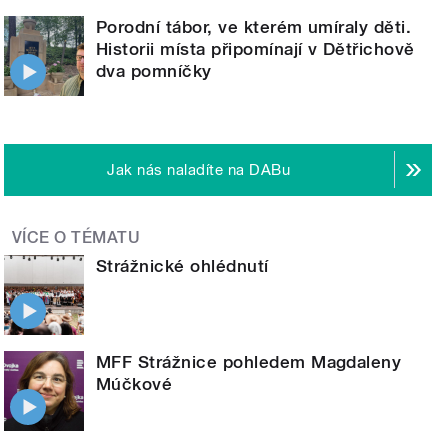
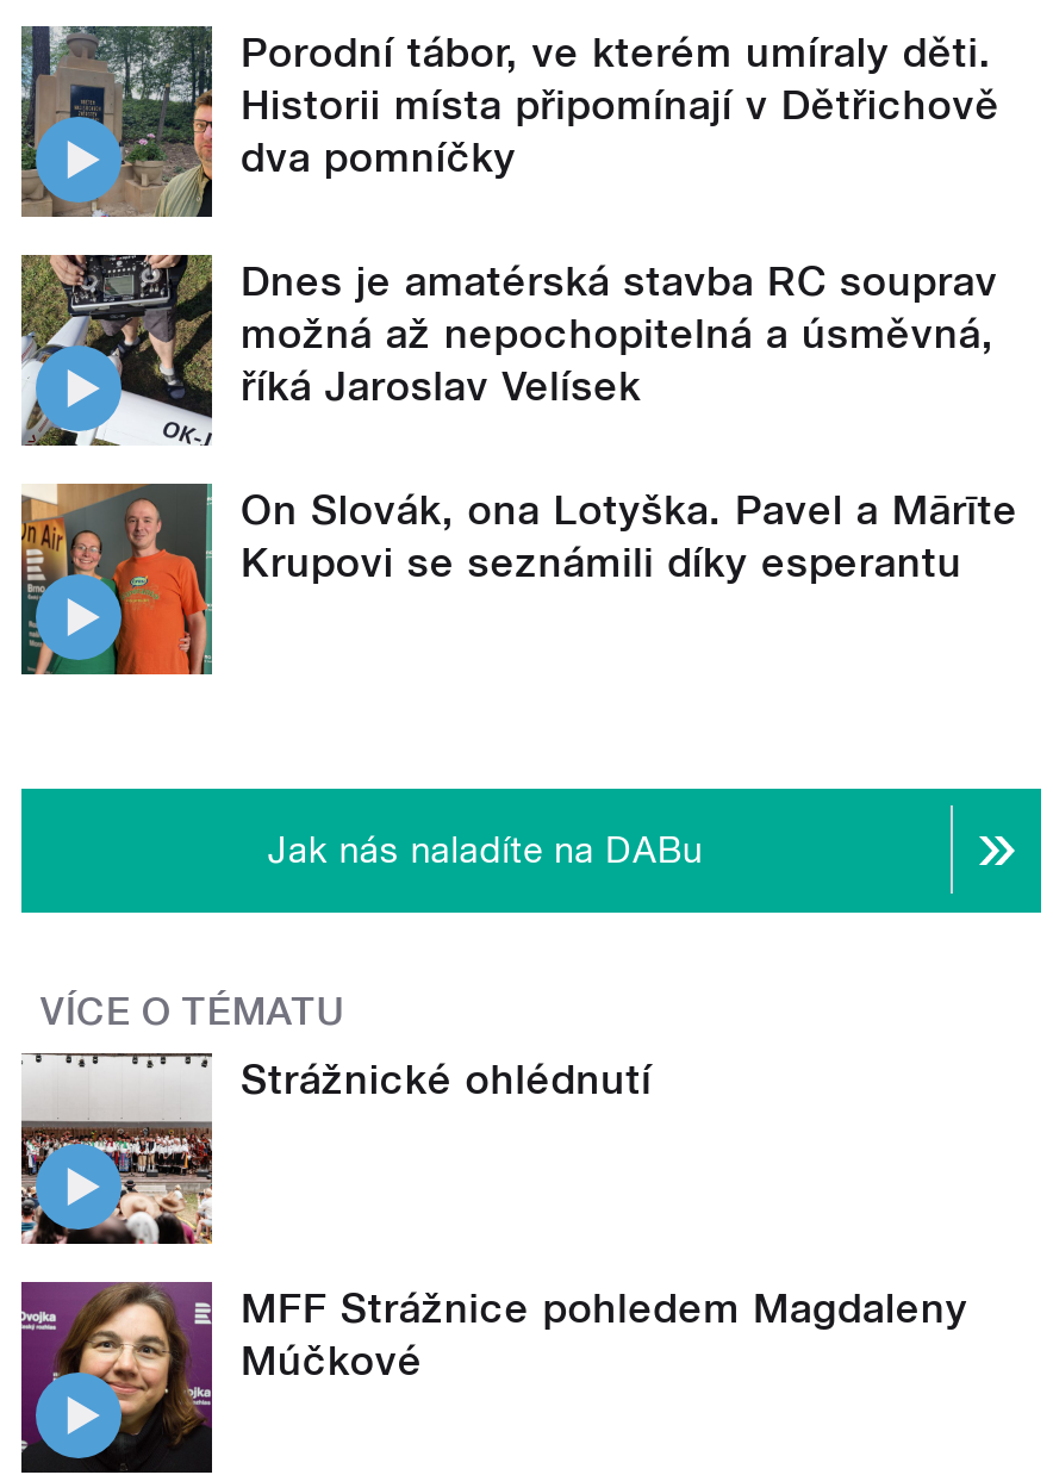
none -> [19,253,1018,585] [image] | Dnes je amatérská stavba RC souprav | možná až nepochopitelná a úsměvná, | říká Jaroslav Velísek | On Slovák, ona Lotyška. Pavel a Mārīte | Krupovi se seznámili díky esperantu
none -> [19,484,212,677] [image]

